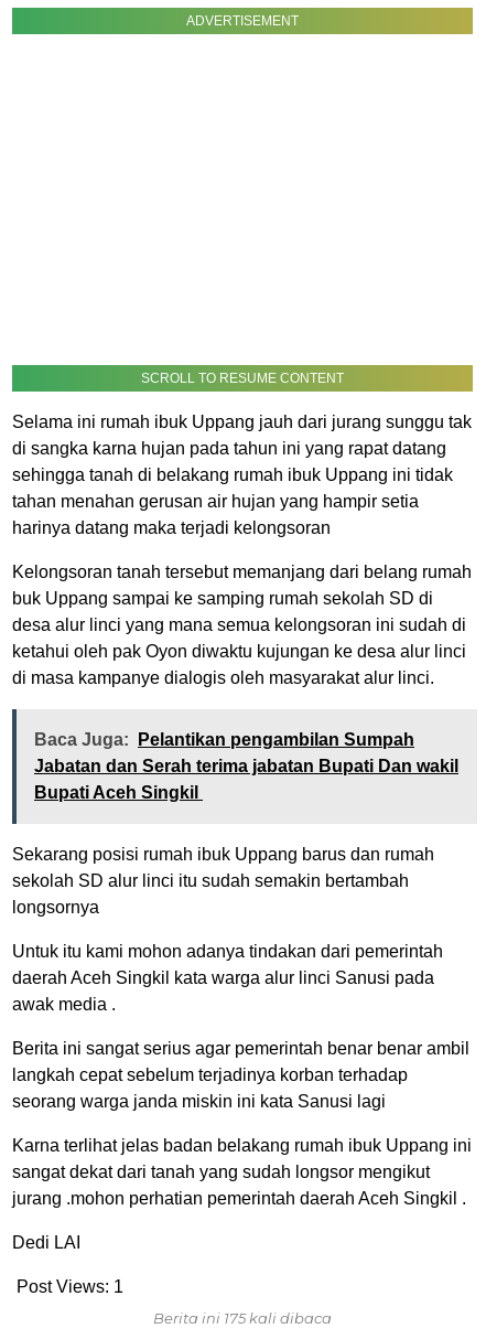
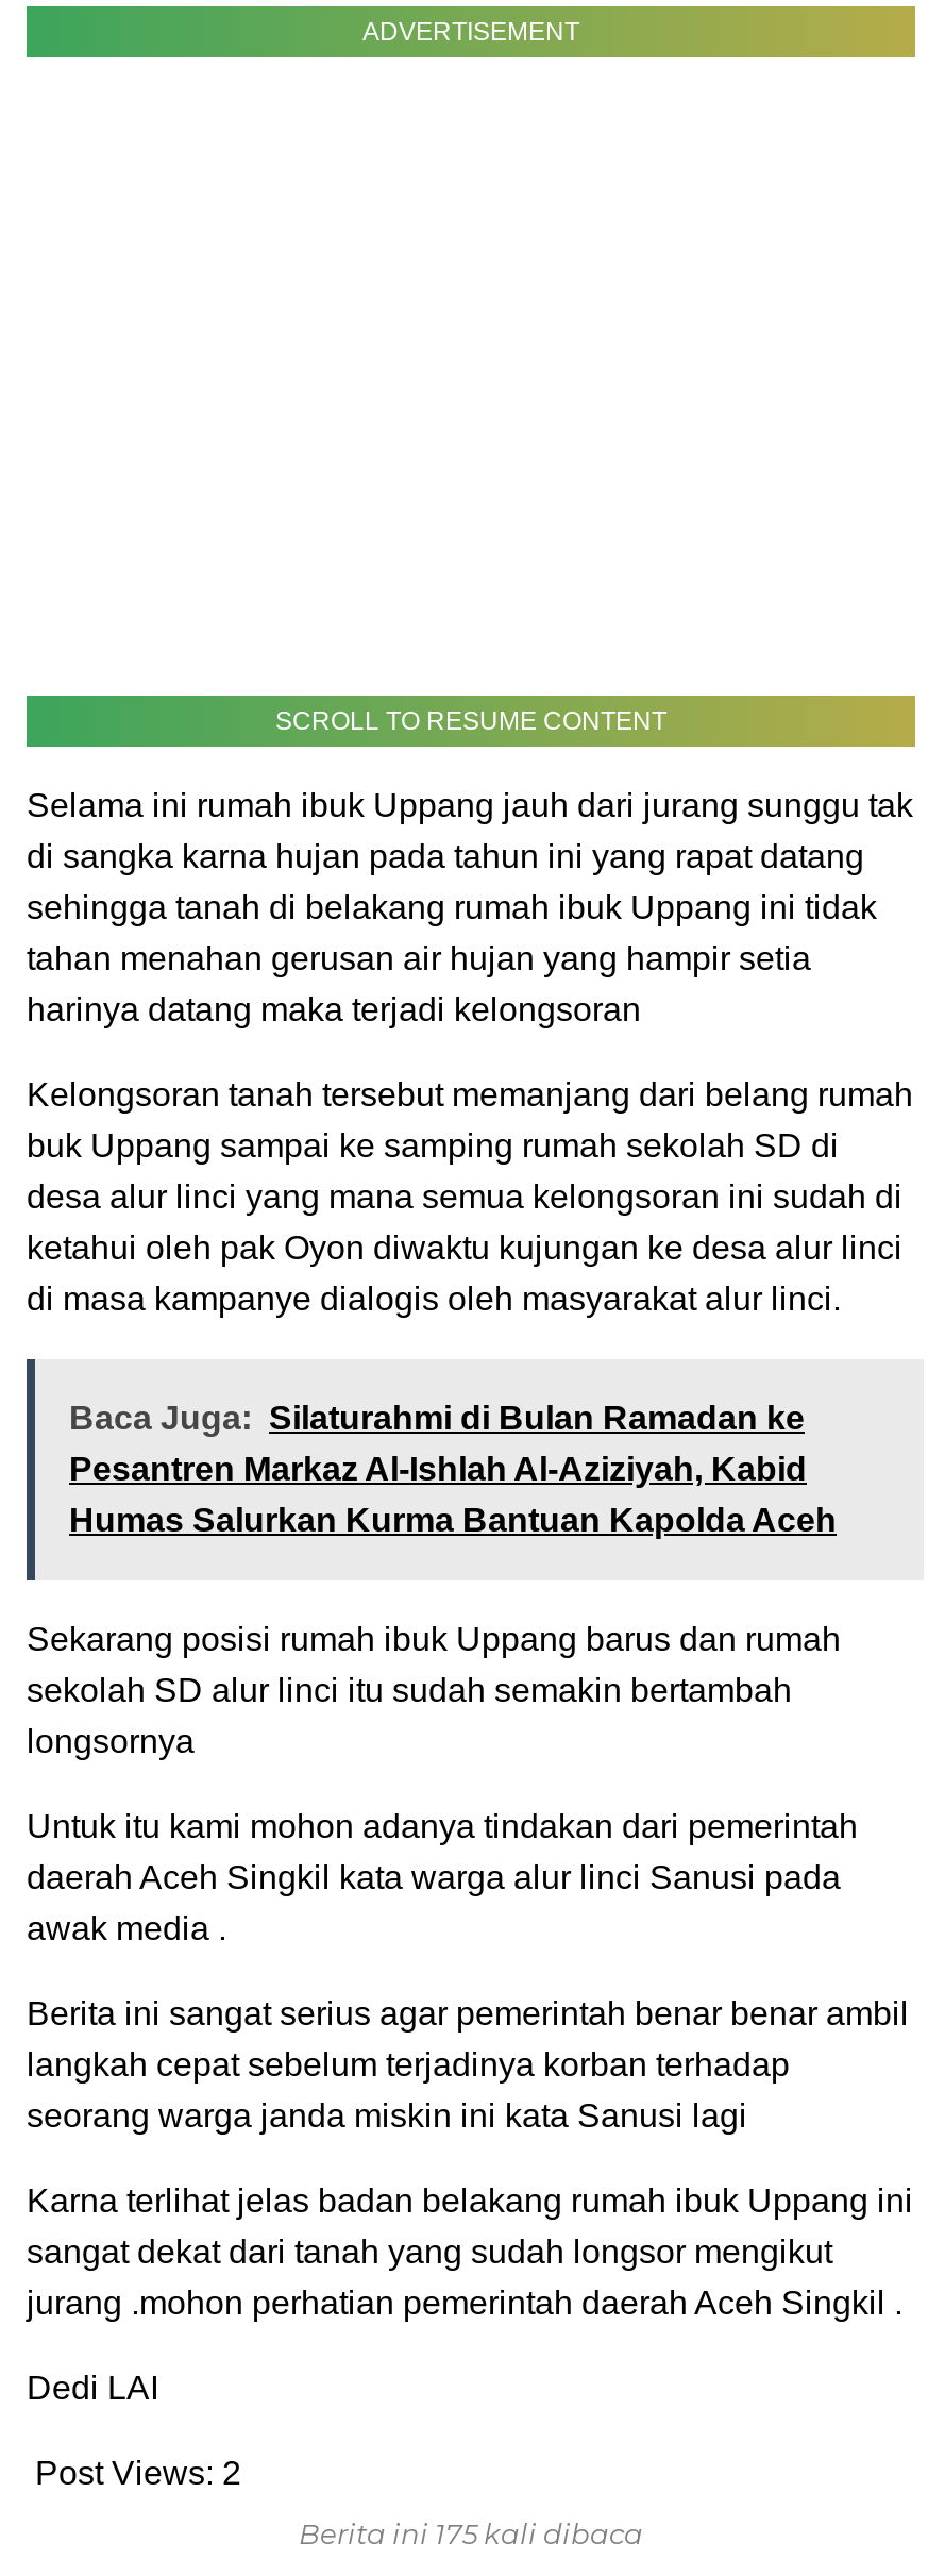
[34,730,458,801] Baca Juga: Pelantikan pengambilan Sumpah | Jabatan dan Serah terima jabatan Bupati Dan wakil | Bupati Aceh Singkil -> [69,1400,837,1538] Baca Juga: Silaturahmi di Bulan Ramadan ke | Pesantren Markaz Al-Ishlah Al-Aziziyah, Kabid | Humas Salurkan Kurma Bantuan Kapolda Aceh
[17,1277,123,1295] Post Views: 1 -> [35,2455,241,2491] Post Views: 2

